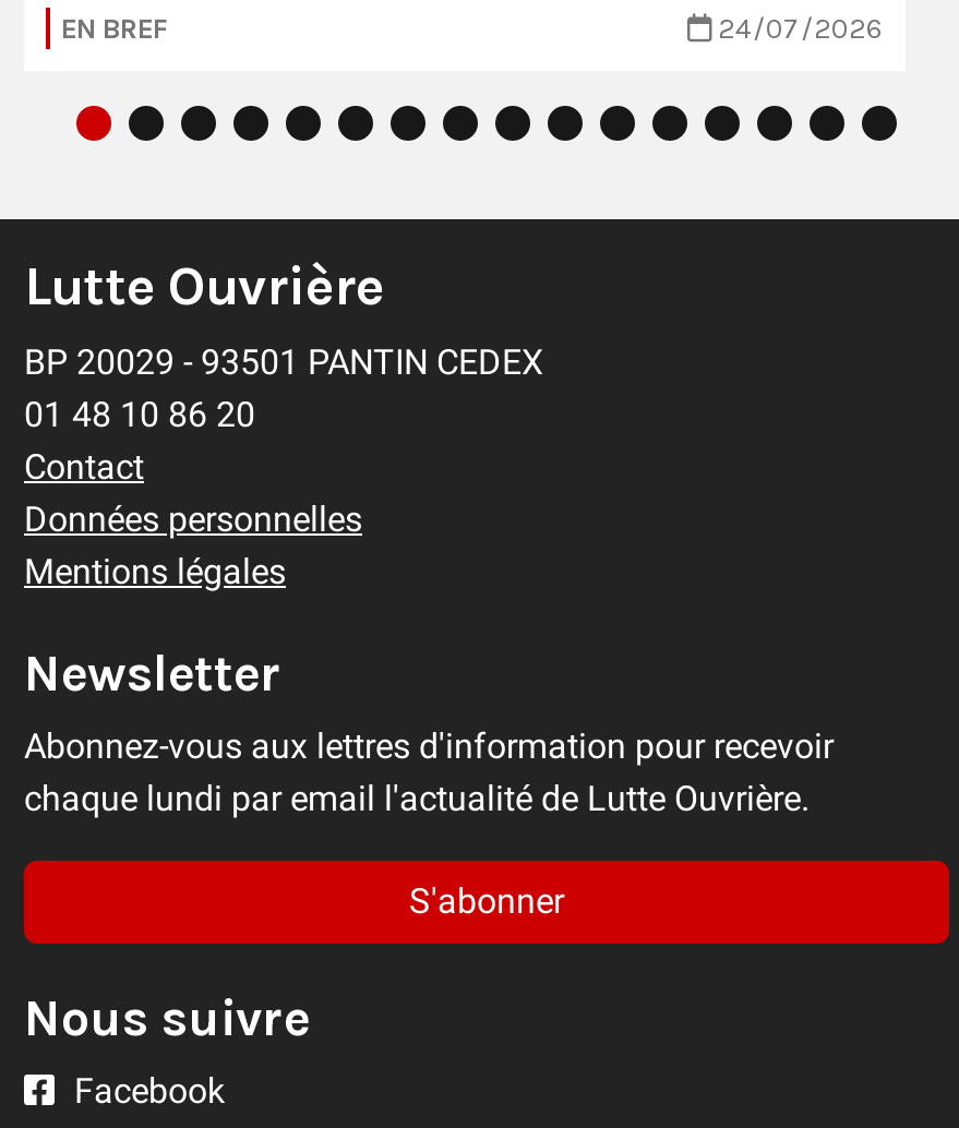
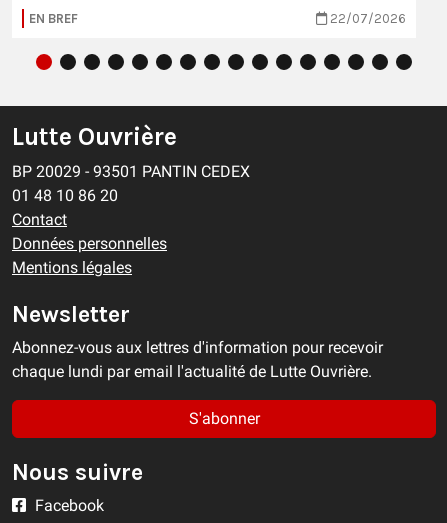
[711,13,884,46] 24/07/2026 -> [327,11,406,26] 22/07/2026

